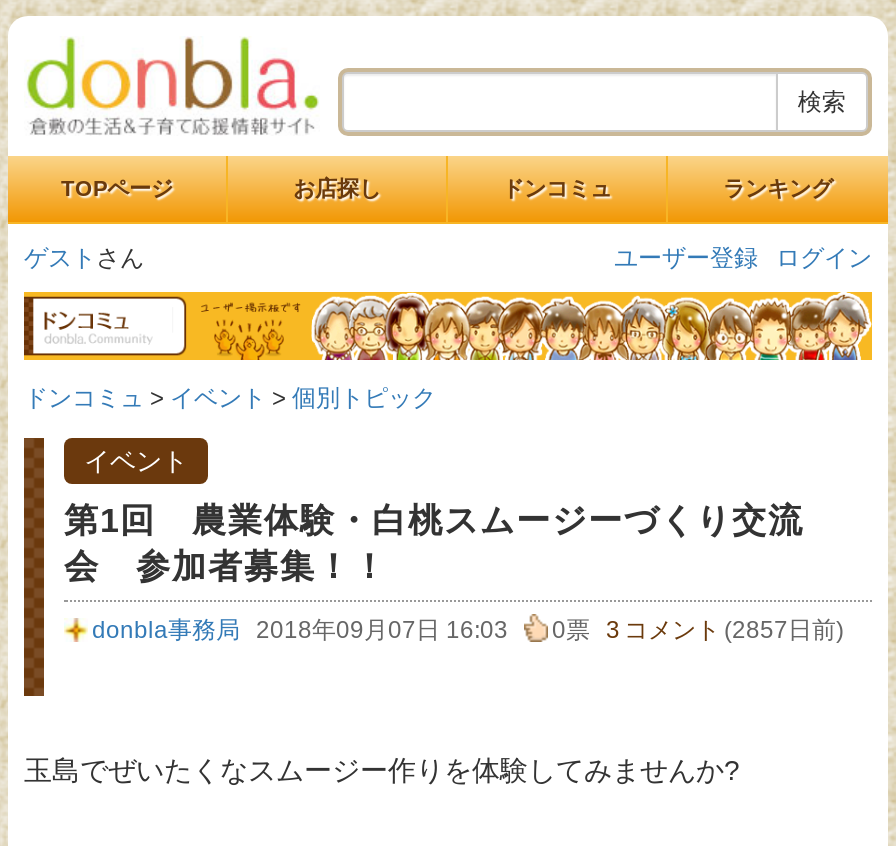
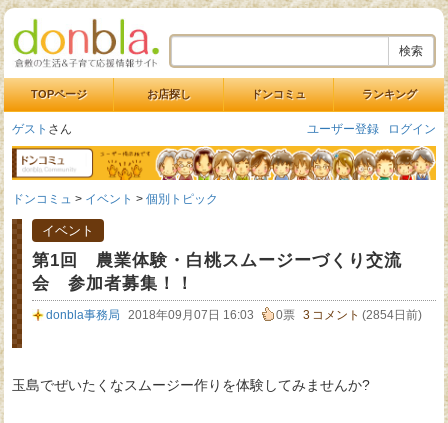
[552,616,844,644] 0票 3 コメント (2857日前) -> [276,308,422,322] 0票 3 コメント (2854日前)

